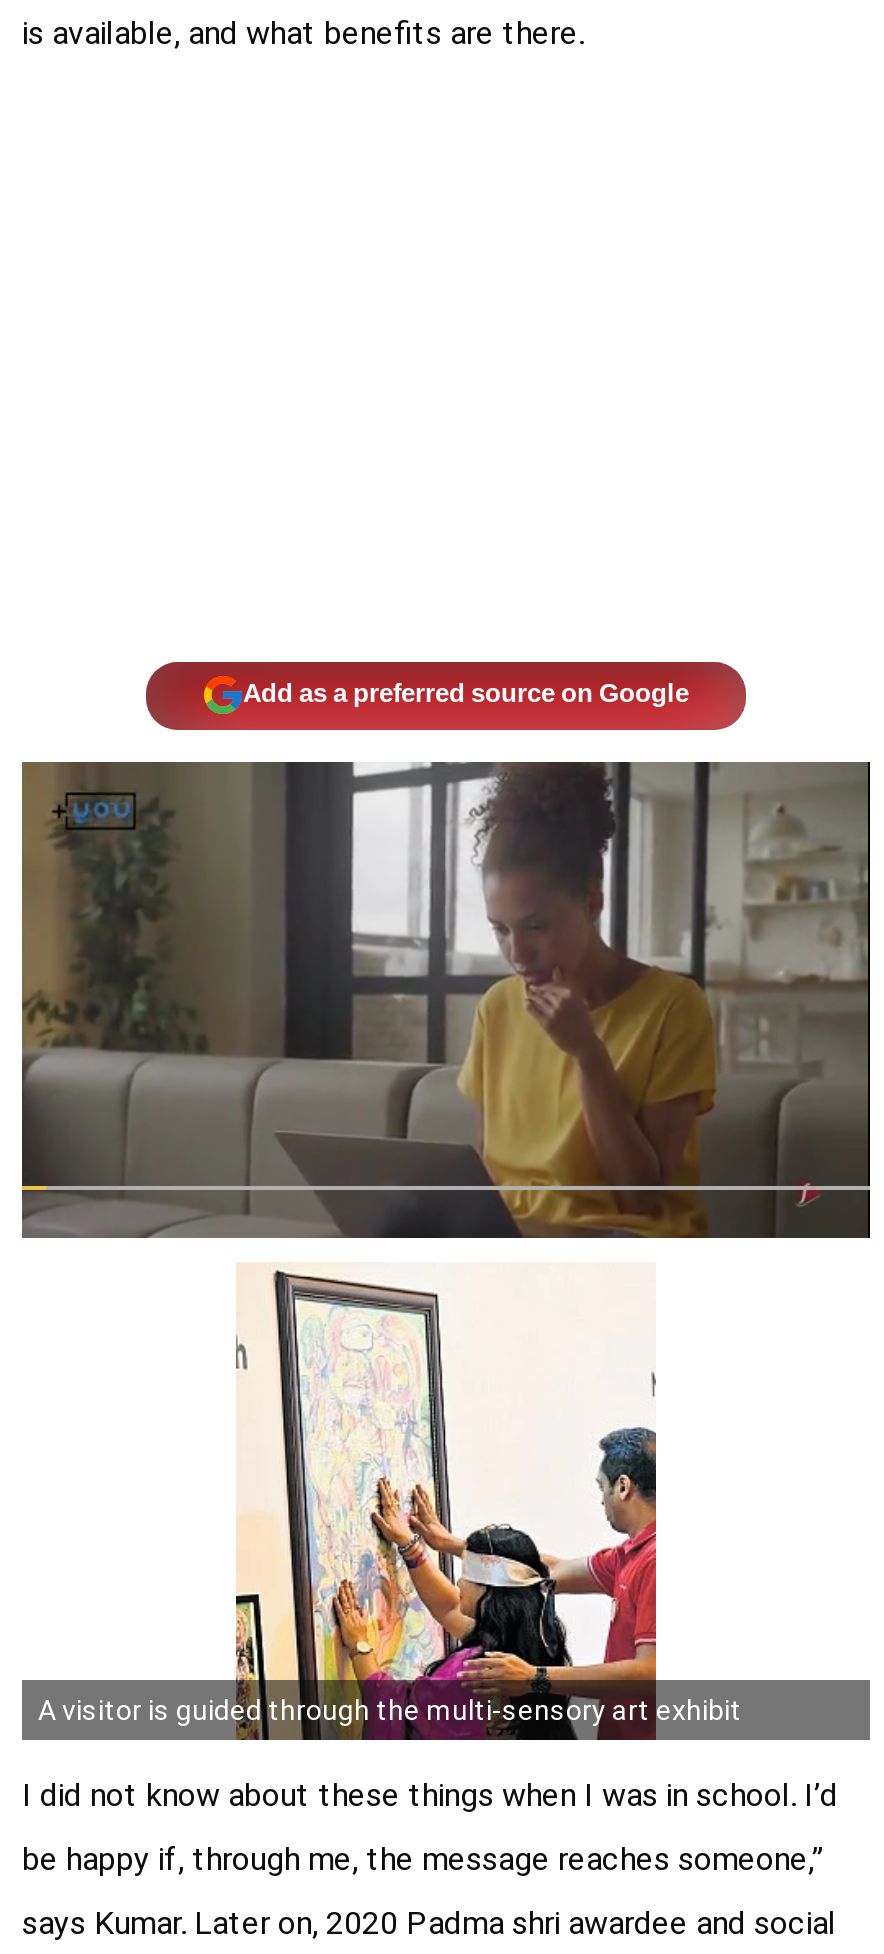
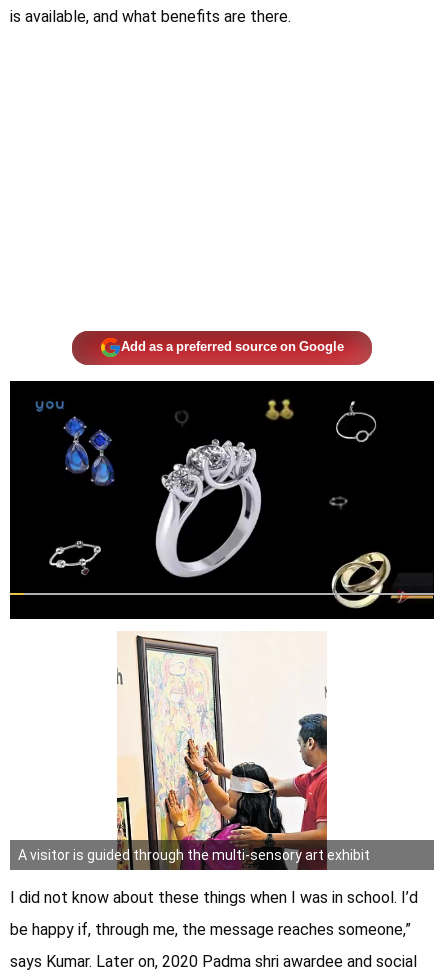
[20,760,870,1240] [image] -> [9,380,433,620] [image]

